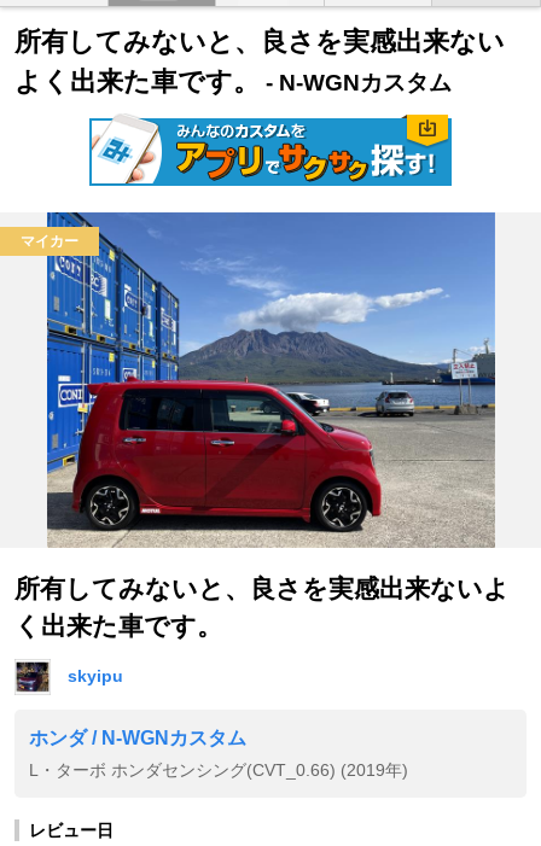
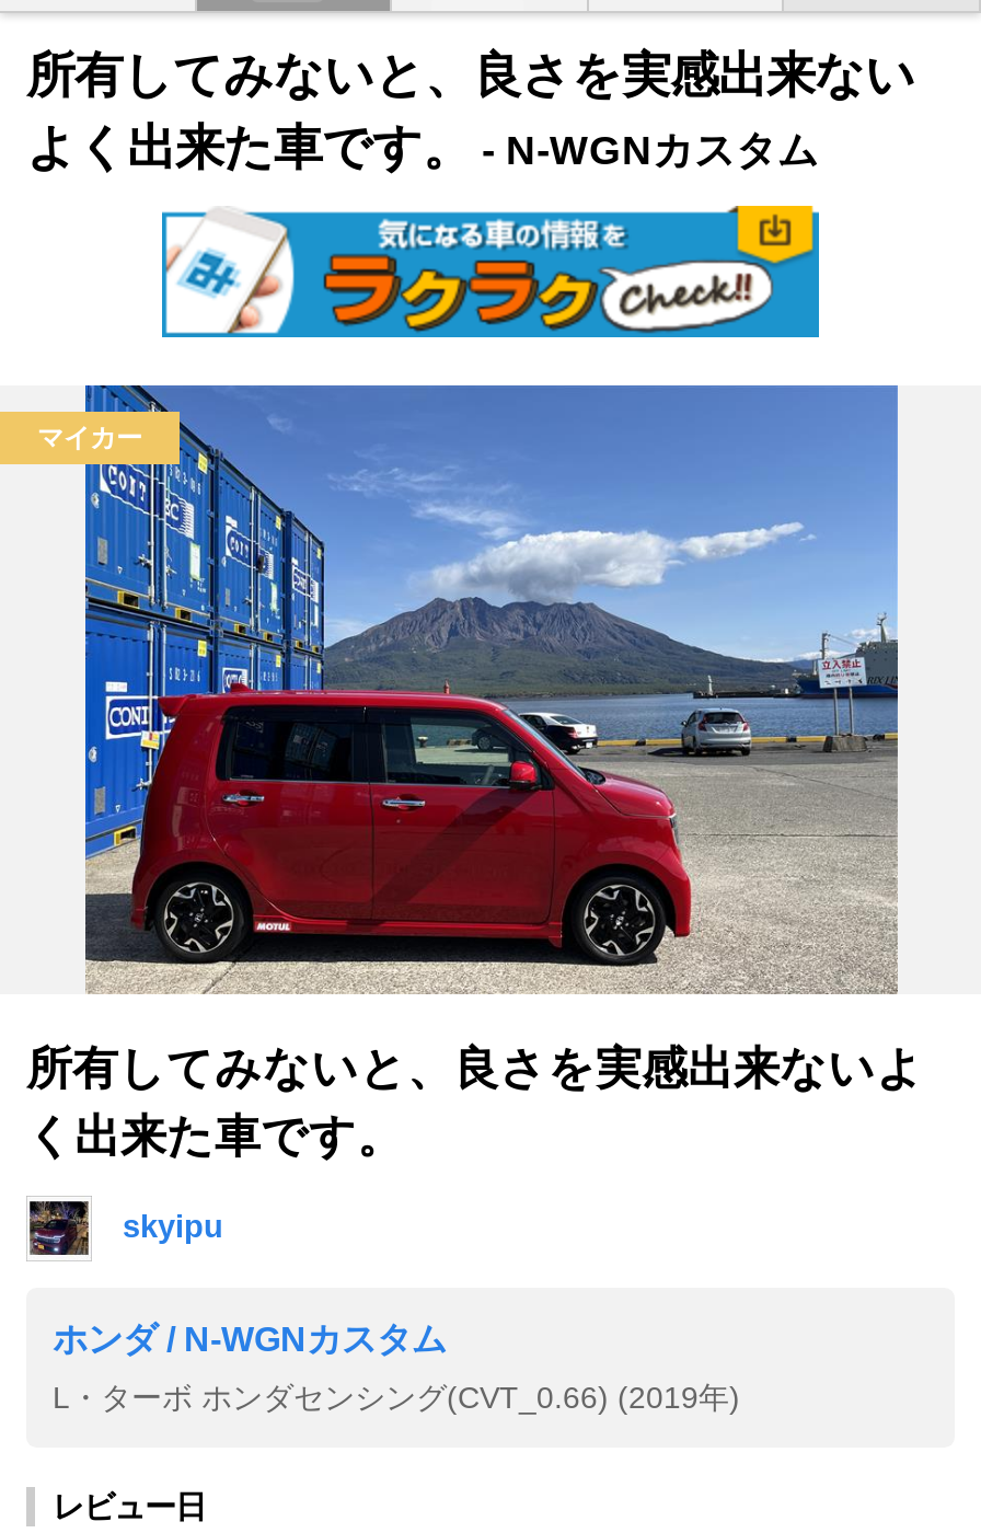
[175,122,436,185] [image] -> [320,219,788,333] [image]

